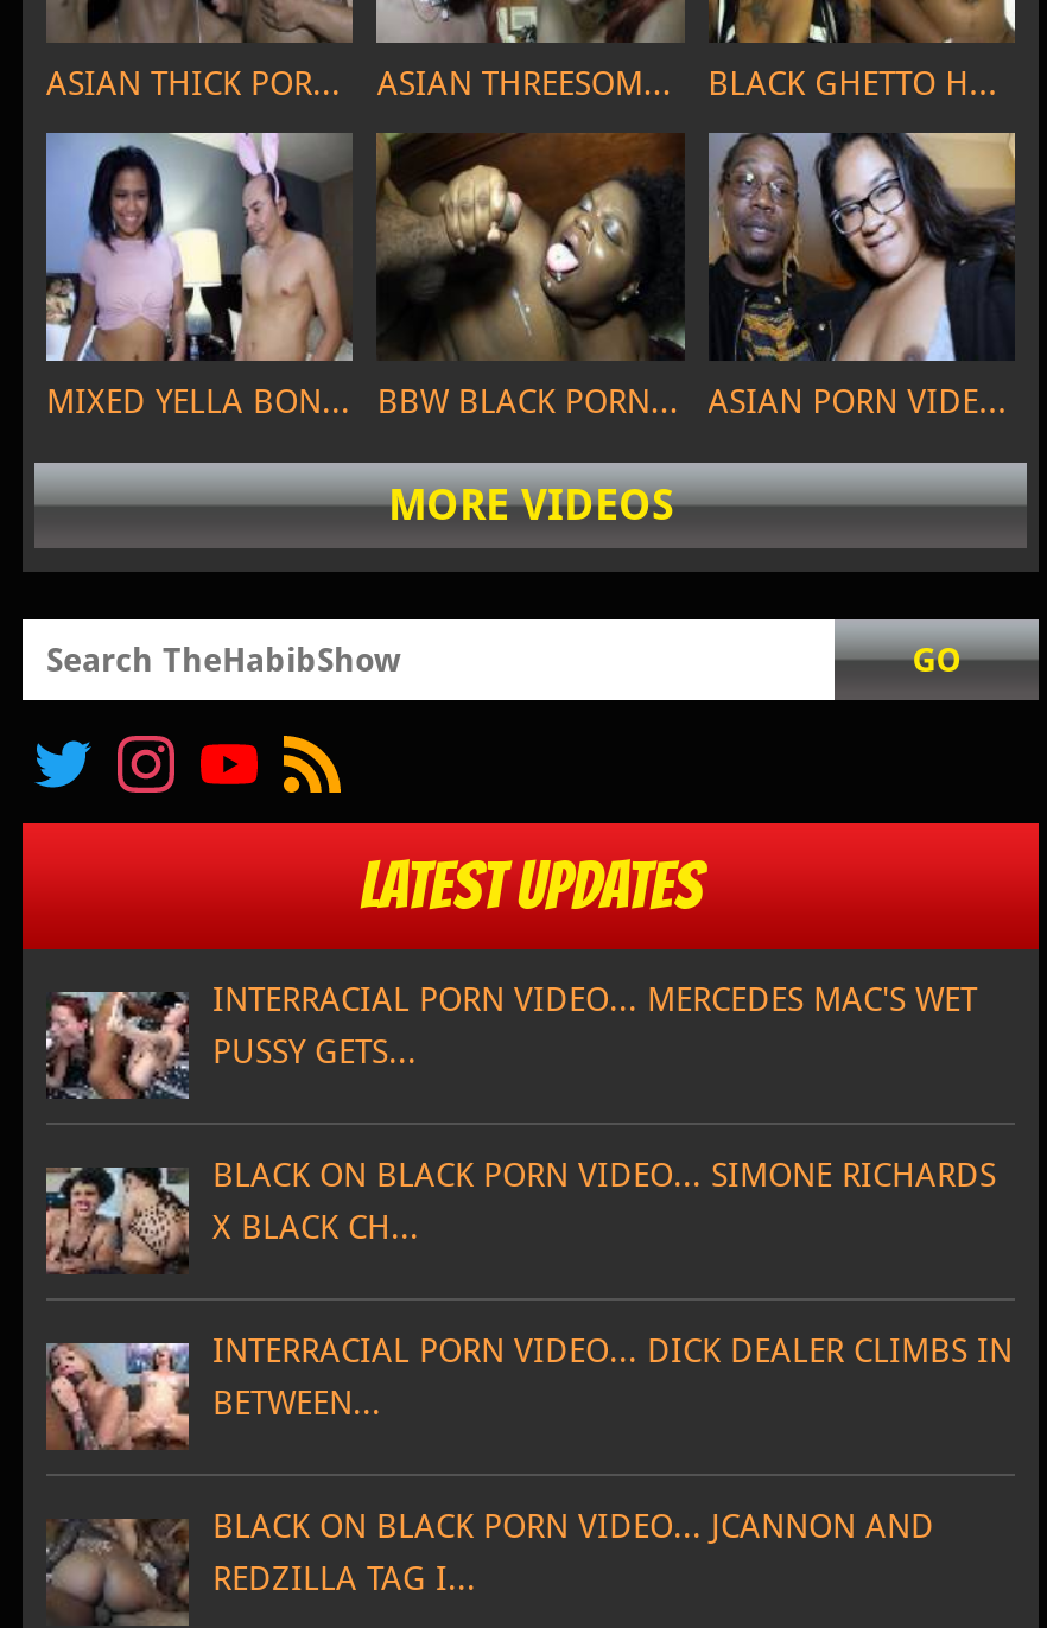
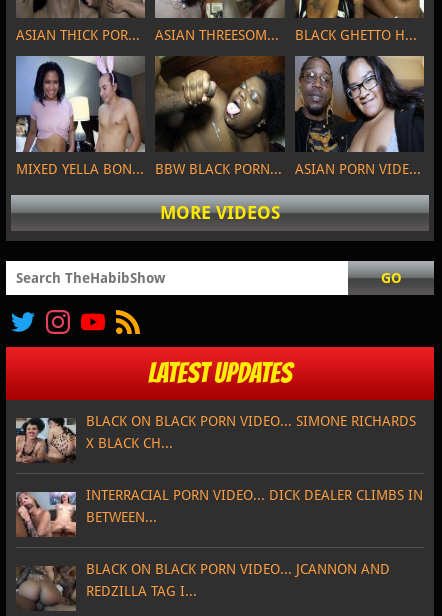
[46,979,977,1101] [image] | INTERRACIAL PORN VIDEO... MERCEDES MAC'S WET | PUSSY GETS... -> none

